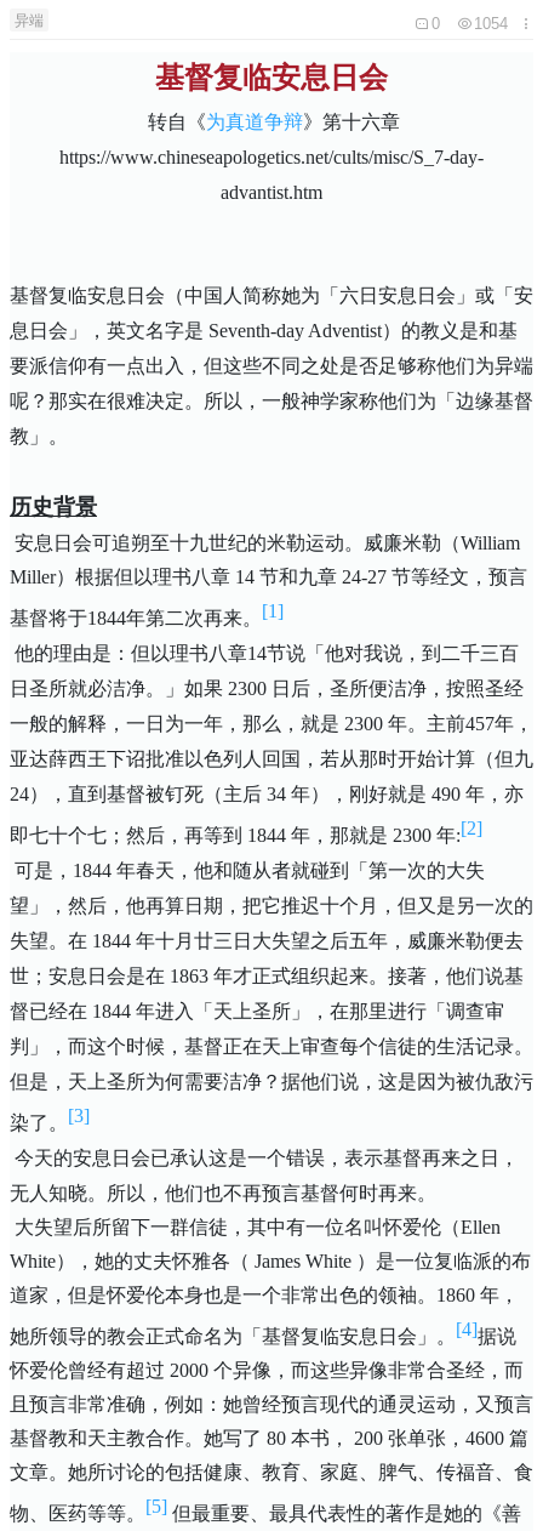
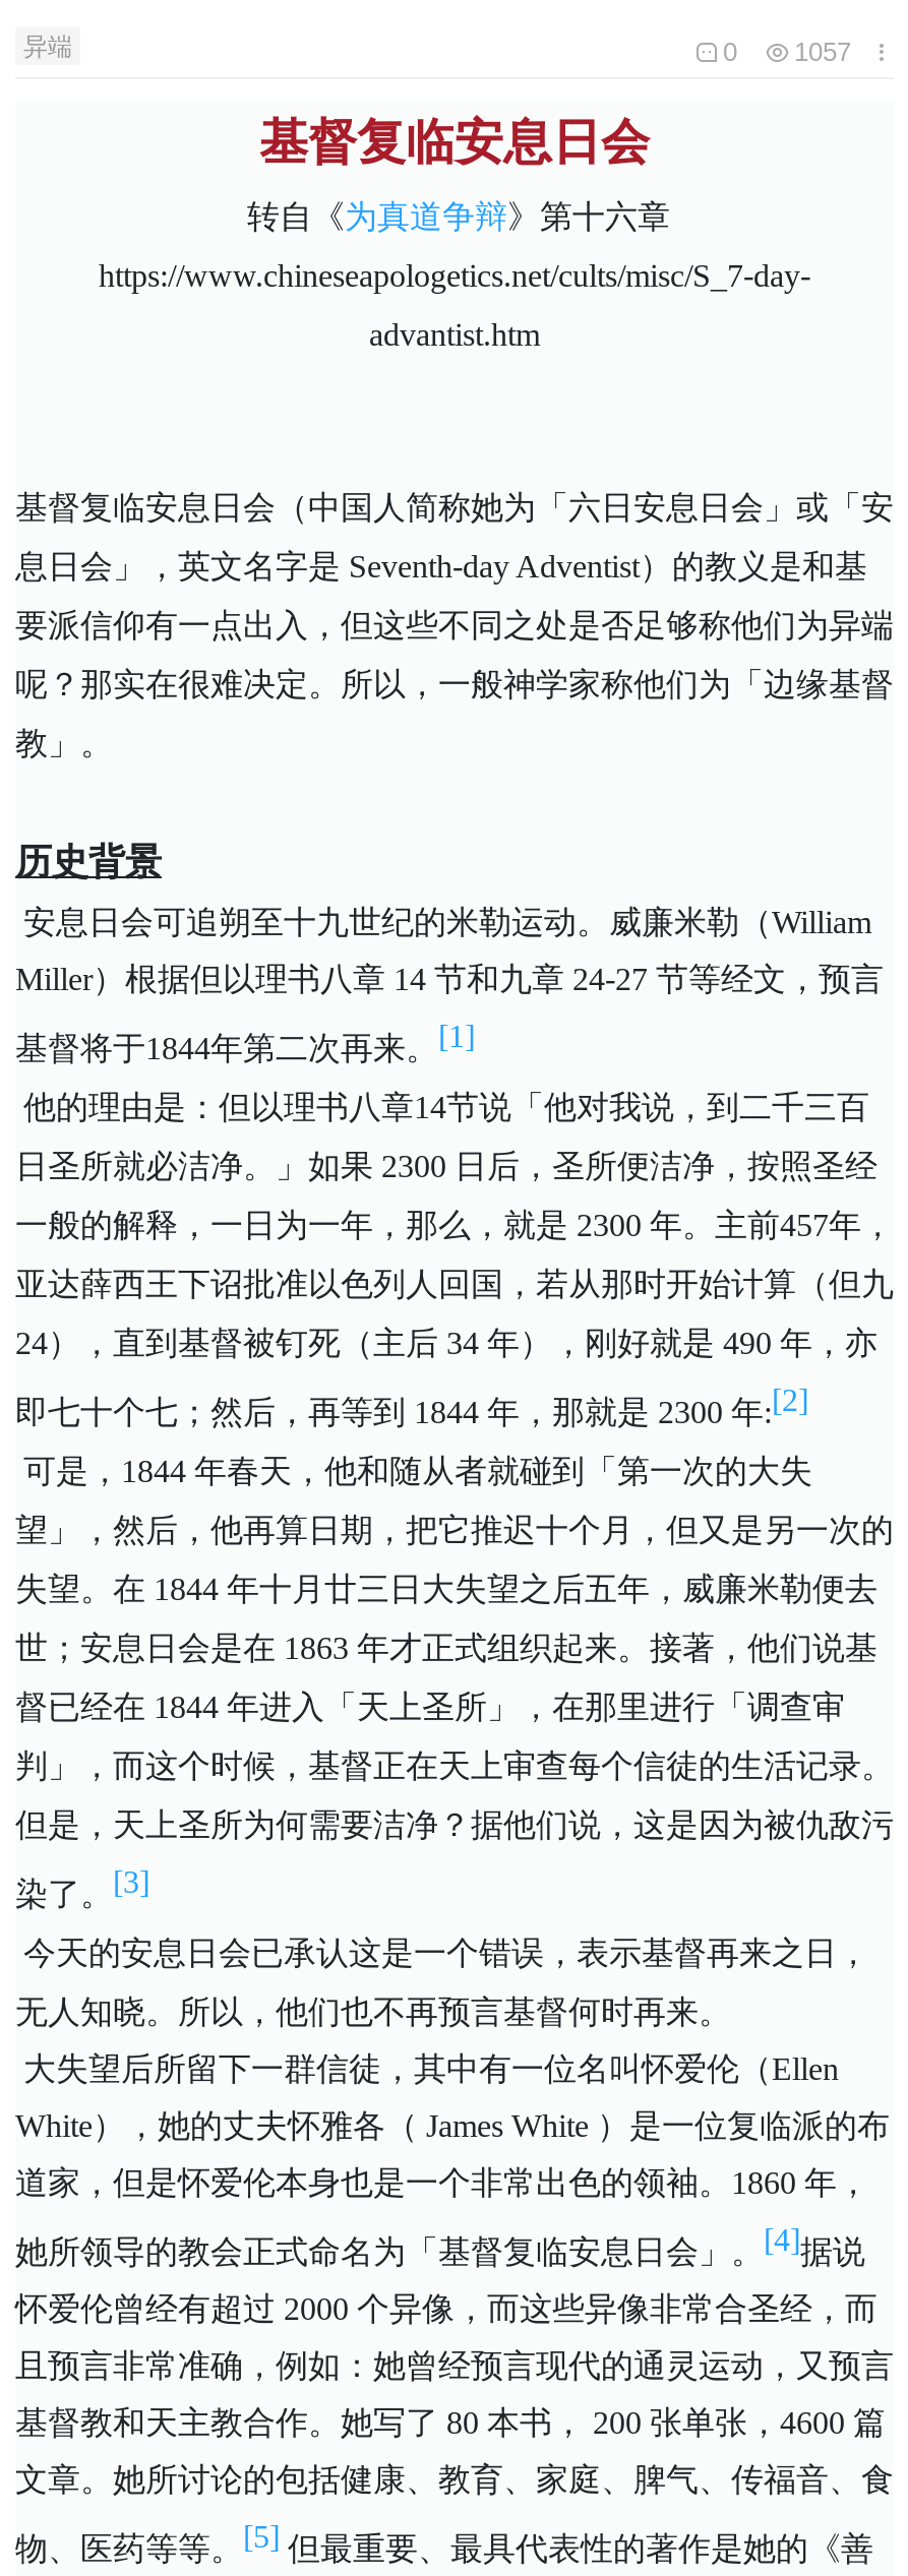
[431,15,513,33] 0 1054 -> [723,37,859,67] 0 1057

